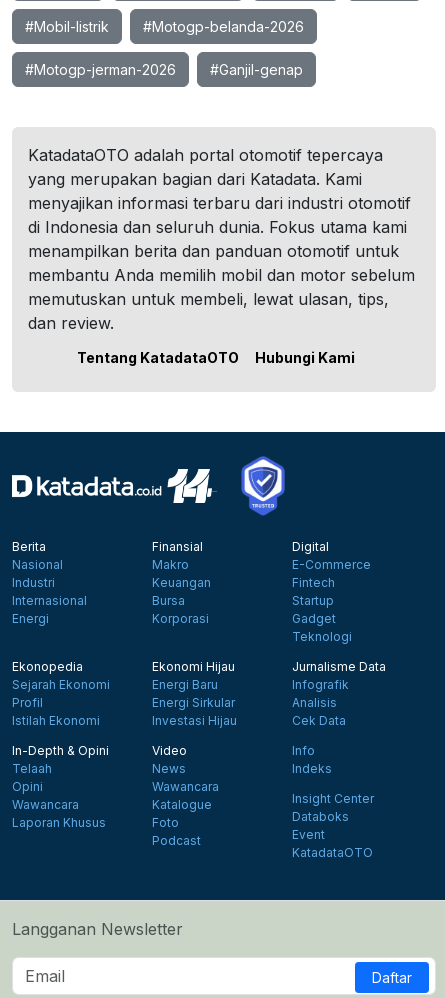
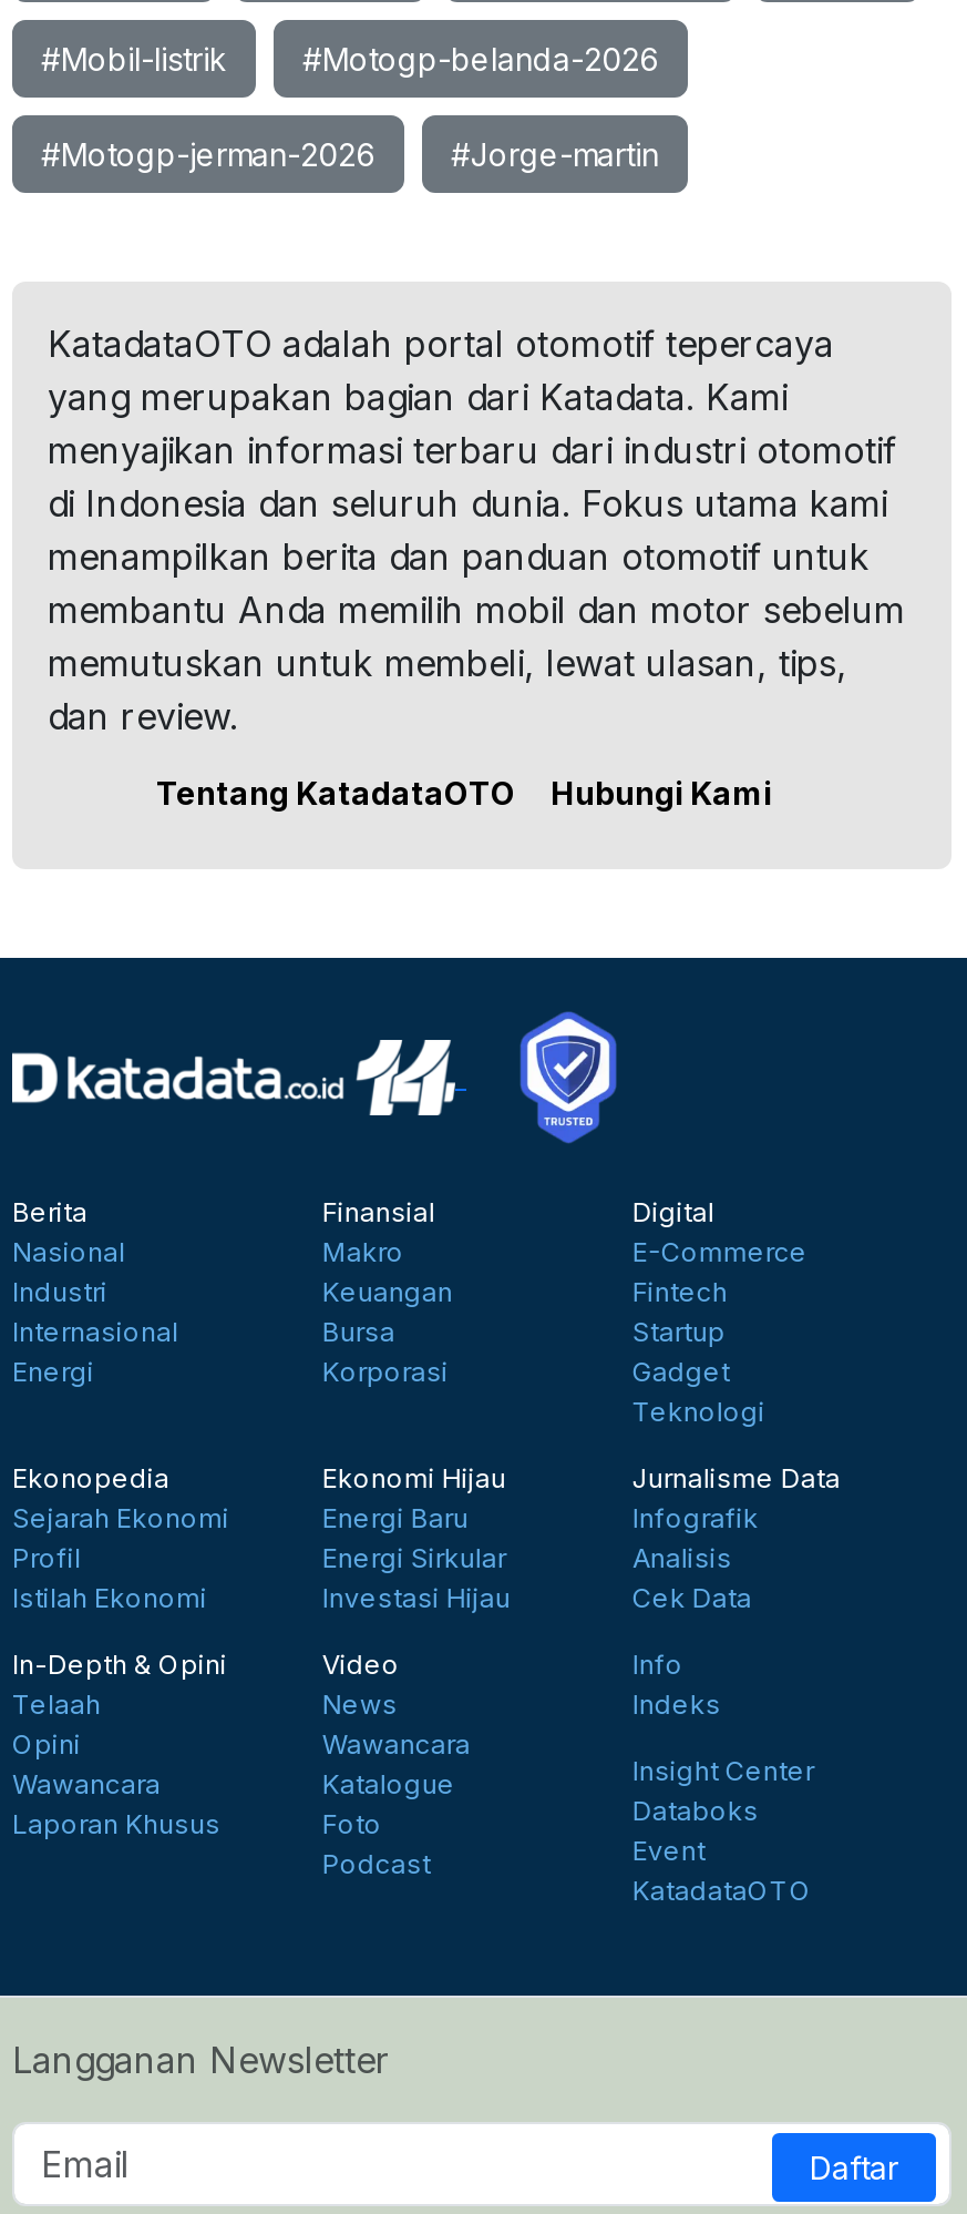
[210,61,303,78] #Ganjil-genap -> [451,135,659,173] #Jorge-martin

